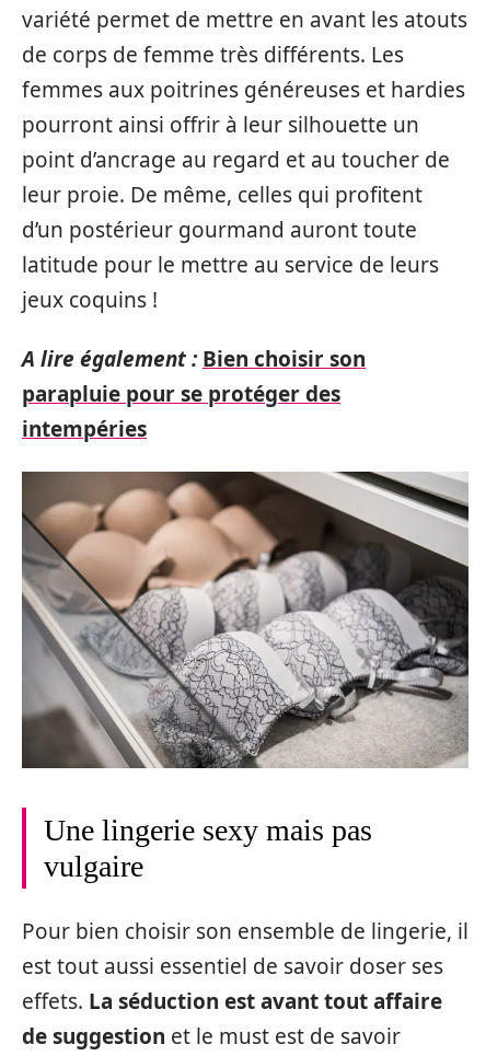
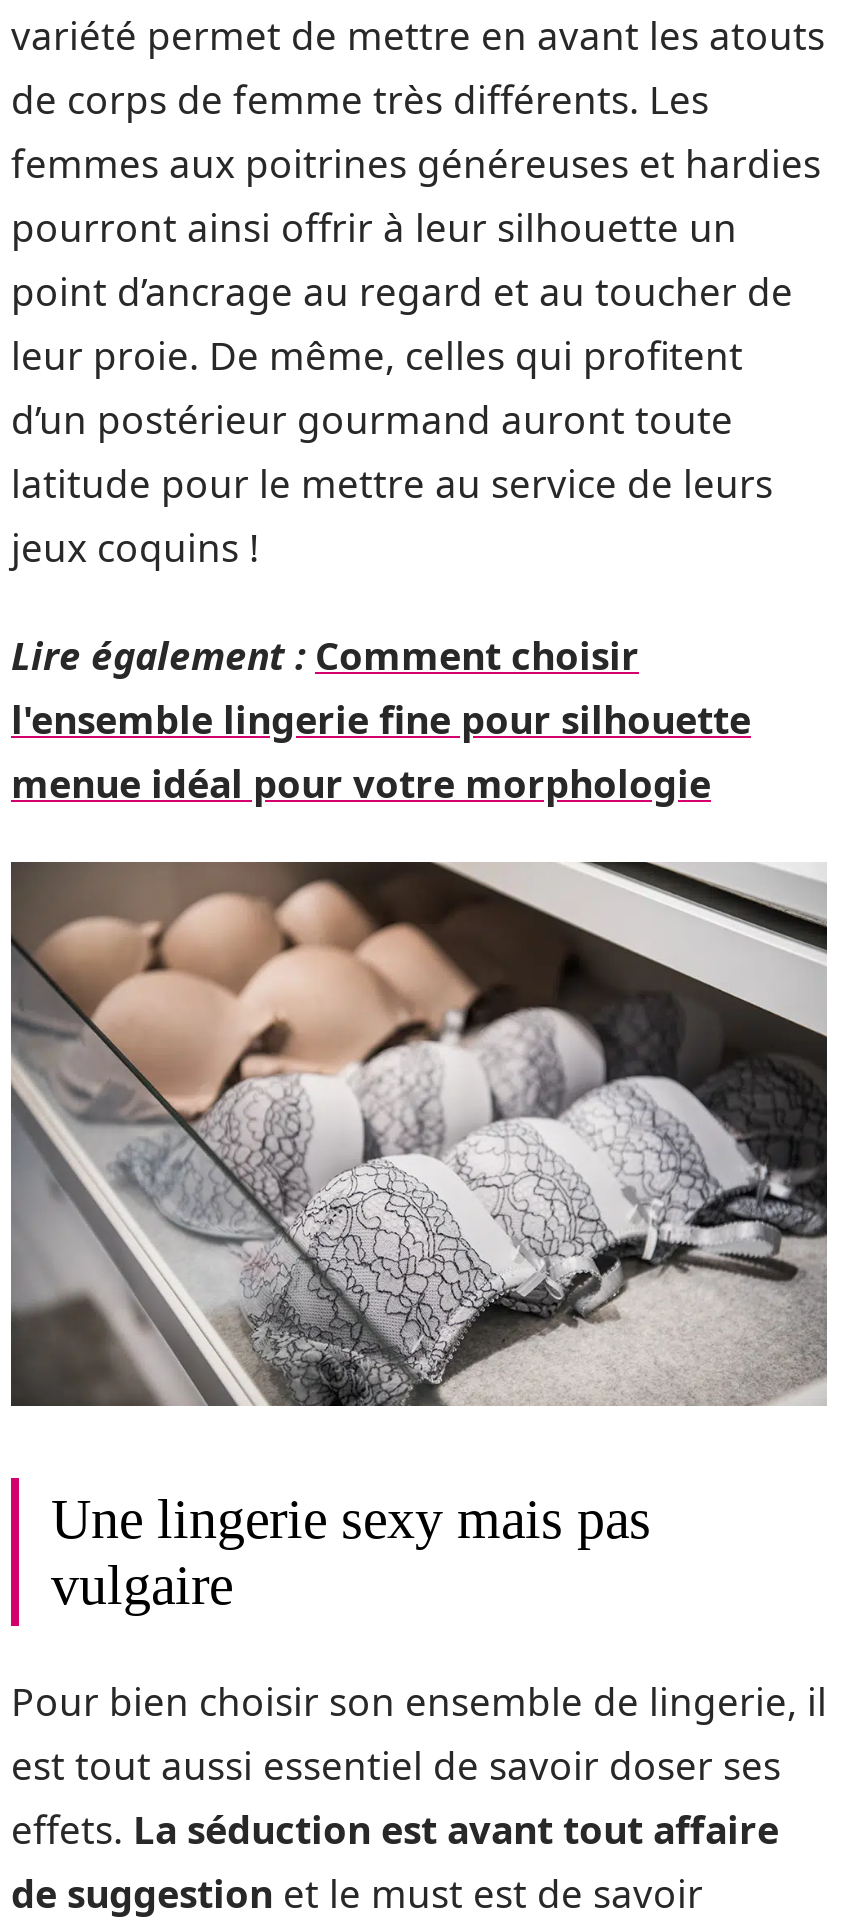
[22,345,366,443] A lire également : Bien choisir son | parapluie pour se protéger des | intempéries -> [11,630,751,810] Lire également : Comment choisir | l'ensemble lingerie fine pour silhouette | menue idéal pour votre morphologie

